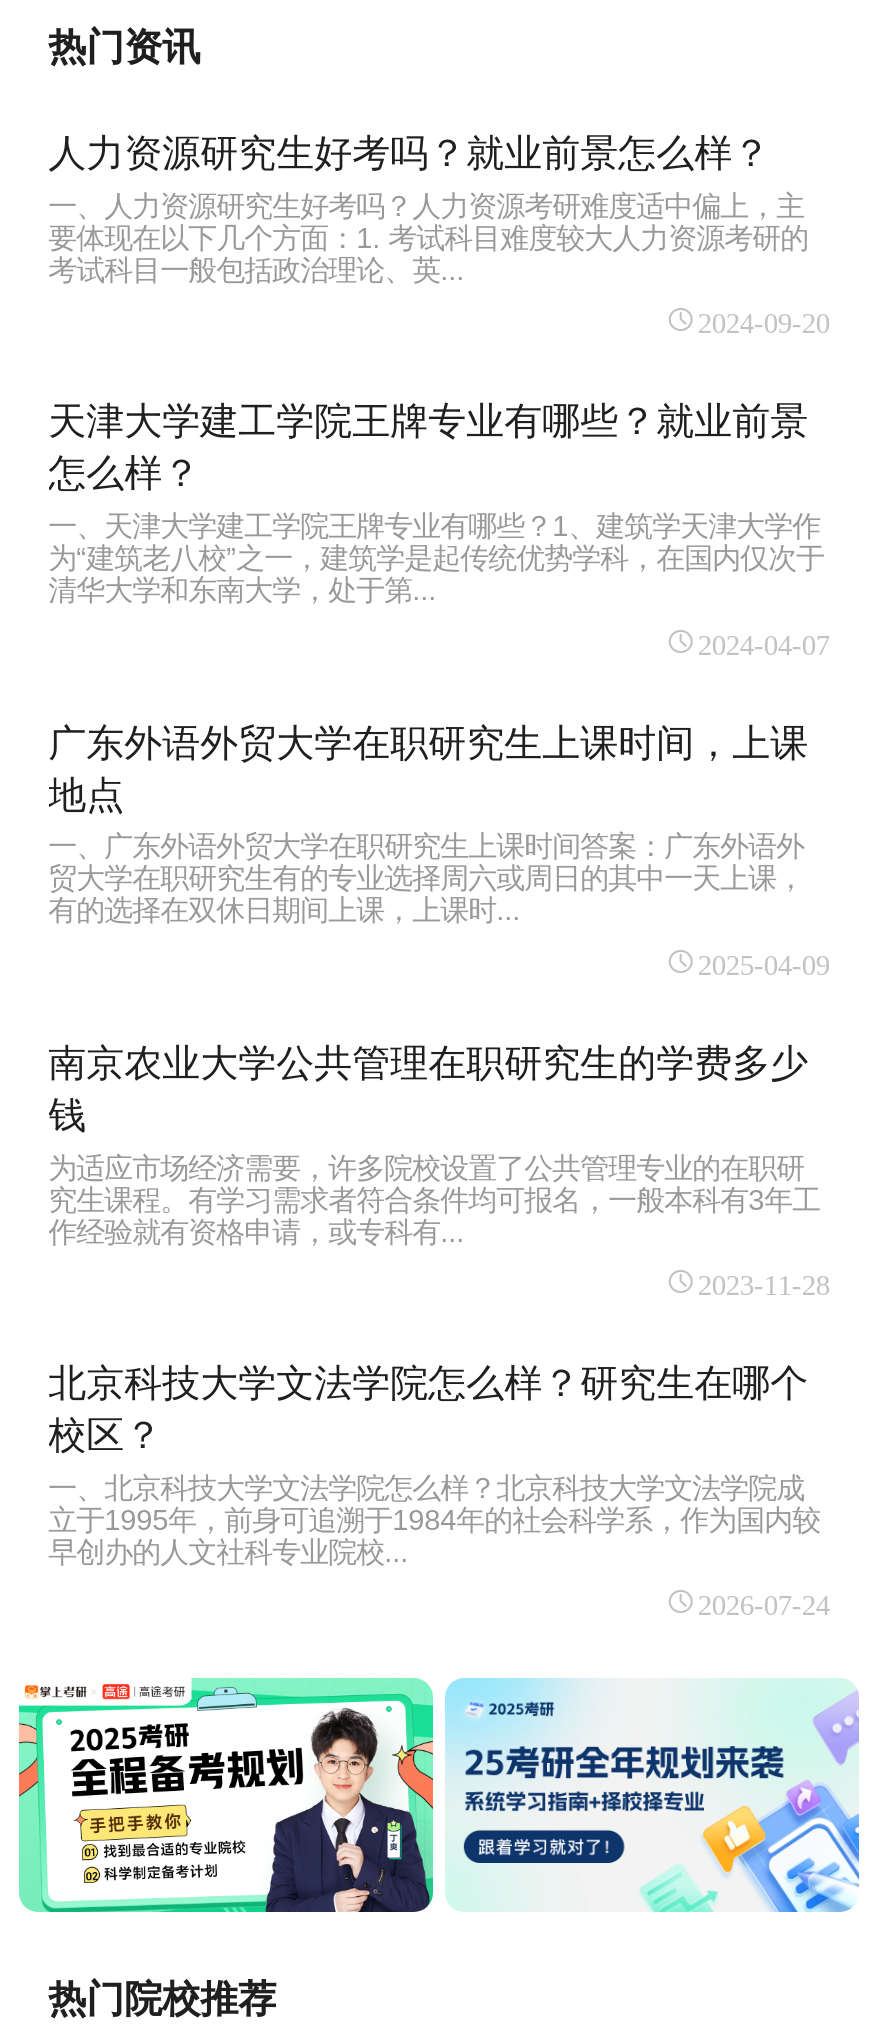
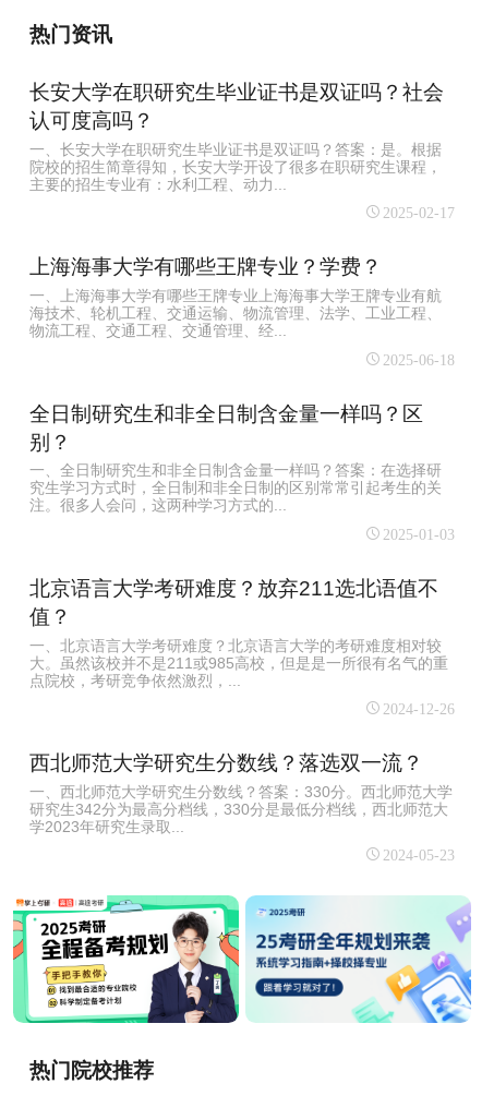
[48,132,808,286] 人力资源研究生好考吗？就业前景怎么样？ | 一、人力资源研究生好考吗？人力资源考研难度适中偏上，主 | 要体现在以下几个方面：1. 考试科目难度较大人力资源考研的 | 考试科目一般包括政治理论、英... -> [29,81,444,193] 长安大学在职研究生毕业证书是双证吗？社会 | 认可度高吗？ | 一、长安大学在职研究生毕业证书是双证吗？答案：是。根据 | 院校的招生简章得知，长安大学开设了很多在职研究生课程， | 主要的招生专业有：水利工程、动力...
[698,307,830,337] 2024-09-20 -> [383,205,455,221] 2025-02-17
[48,401,824,606] 天津大学建工学院王牌专业有哪些？就业前景 | 怎么样？ | 一、天津大学建工学院王牌专业有哪些？1、建筑学天津大学作 | 为“建筑老八校”之一，建筑学是起传统优势学科，在国内仅次于 | 清华大学和东南大学，处于第... -> [29,256,441,339] 上海海事大学有哪些王牌专业？学费？ | 一、上海海事大学有哪些王牌专业上海海事大学王牌专业有航 | 海技术、轮机工程、交通运输、物流管理、法学、工业工程、 | 物流工程、交通工程、交通管理、经...
[698,628,830,658] 2024-04-07 -> [383,351,455,367] 2025-06-18
[48,721,808,927] 广东外语外贸大学在职研究生上课时间，上课 | 地点 | 一、广东外语外贸大学在职研究生上课时间答案：广东外语外 | 贸大学在职研究生有的专业选择周六或周日的其中一天上课， | 有的选择在双休日期间上课，上课时... -> [29,402,441,514] 全日制研究生和非全日制含金量一样吗？区 | 别？ | 一、全日制研究生和非全日制含金量一样吗？答案：在选择研 | 究生学习方式时，全日制和非全日制的区别常常引起考生的关 | 注。很多人会问，这两种学习方式的...
[698,948,830,978] 2025-04-09 -> [383,526,455,542] 2025-01-03
[48,1042,820,1247] 南京农业大学公共管理在职研究生的学费多少 | 钱 | 为适应市场经济需要，许多院校设置了公共管理专业的在职研 | 究生课程。有学习需求者符合条件均可报名，一般本科有3年工 | 作经验就有资格申请，或专科有... -> [29,577,448,689] 北京语言大学考研难度？放弃211选北语值不 | 值？ | 一、北京语言大学考研难度？北京语言大学的考研难度相对较 | 大。虽然该校并不是211或985高校，但是是一所很有名气的重 | 点院校，考研竞争依然激烈，...
[698,1269,830,1299] 2023-11-28 -> [383,700,455,717] 2024-12-26
[48,1362,820,1568] 北京科技大学文法学院怎么样？研究生在哪个 | 校区？ | 一、北京科技大学文法学院怎么样？北京科技大学文法学院成 | 立于1995年，前身可追溯于1984年的社会科学系，作为国内较 | 早创办的人文社科专业院校... -> [29,751,452,835] 西北师范大学研究生分数线？落选双一流？ | 一、西北师范大学研究生分数线？答案：330分。西北师范大学 | 研究生342分为最高分档线，330分是最低分档线，西北师范大 | 学2023年研究生录取...
[698,1589,830,1619] 2026-07-24 -> [383,847,455,863] 2024-05-23

